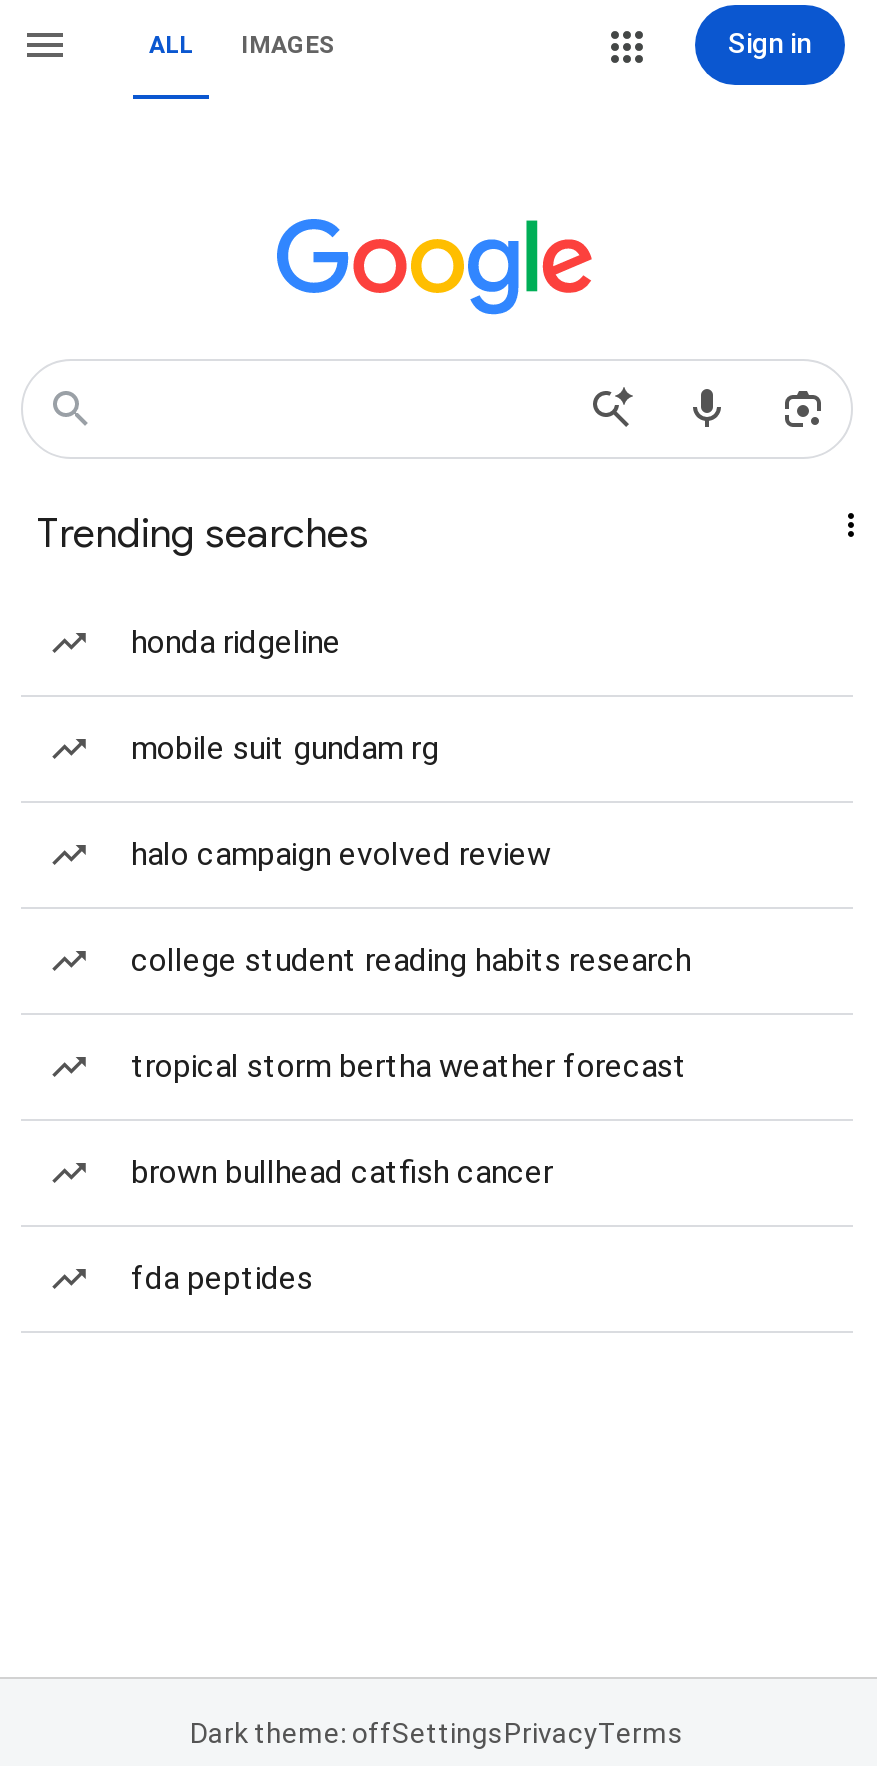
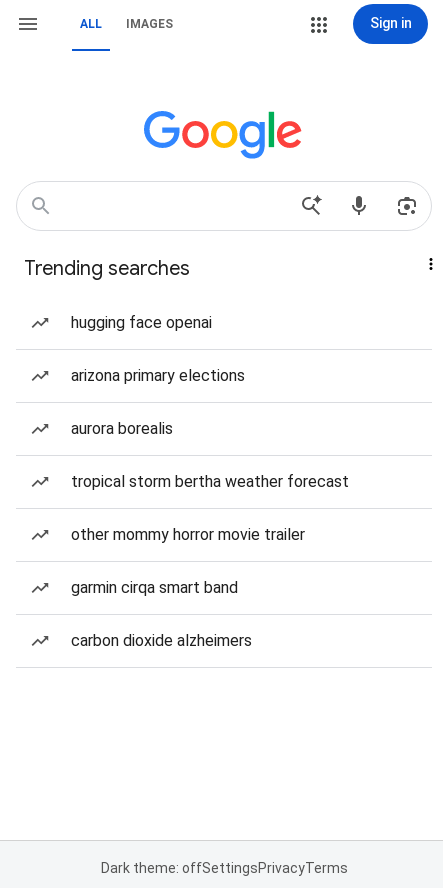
[131,623,691,979] honda ridgeline | mobile suit gundam rg | halo campaign evolved review | college student reading habits research -> [71,313,245,438] hugging face openai | arizona primary elections | aurora borealis
moved [131,1047,687,1085] -> [71,472,349,491]: tropical storm bertha weather forecast
[131,1153,553,1297] brown bullhead catfish cancer | fda peptides -> [71,525,305,650] other mommy horror movie trailer | garmin cirqa smart band | carbon dioxide alzheimers

